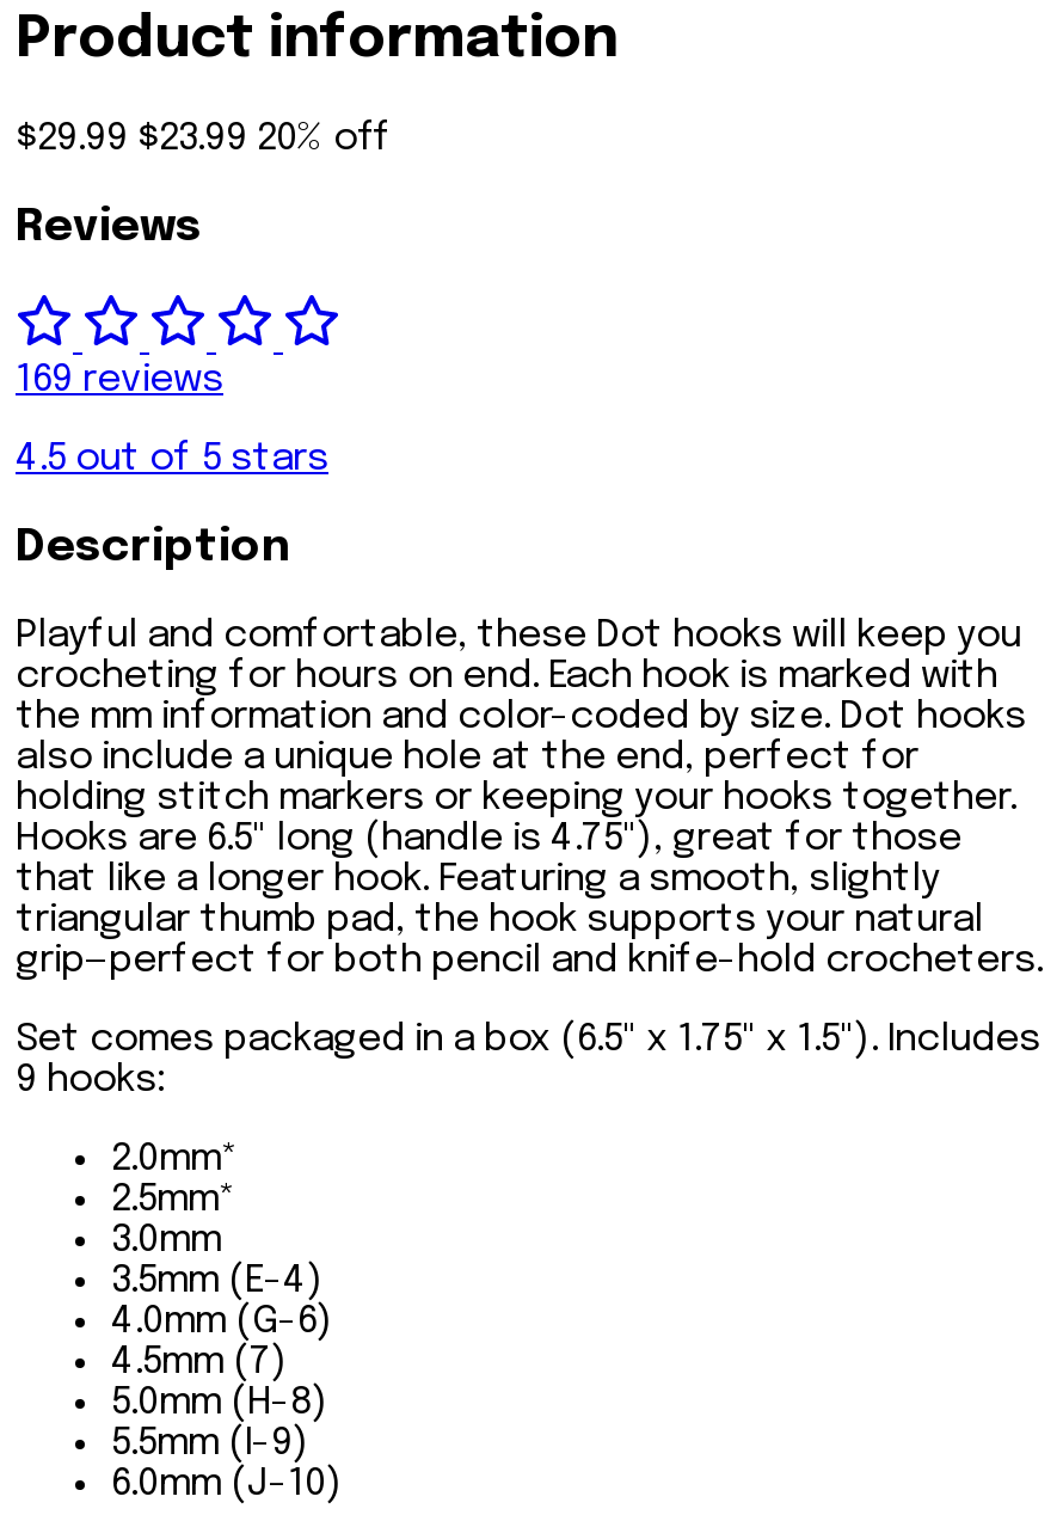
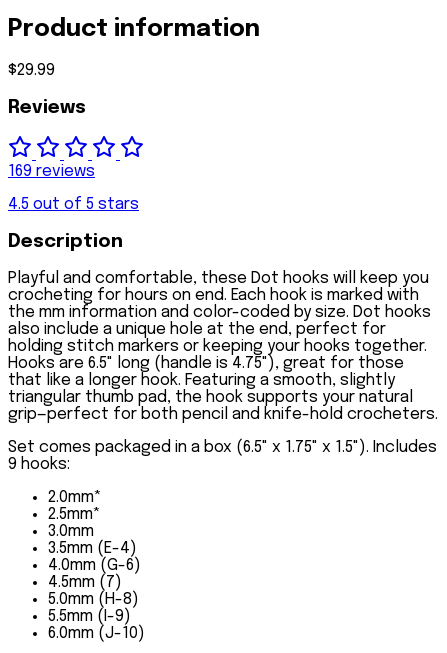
[16,118,391,158] $29.99 $23.99 20% off -> [8,62,55,79] $29.99

